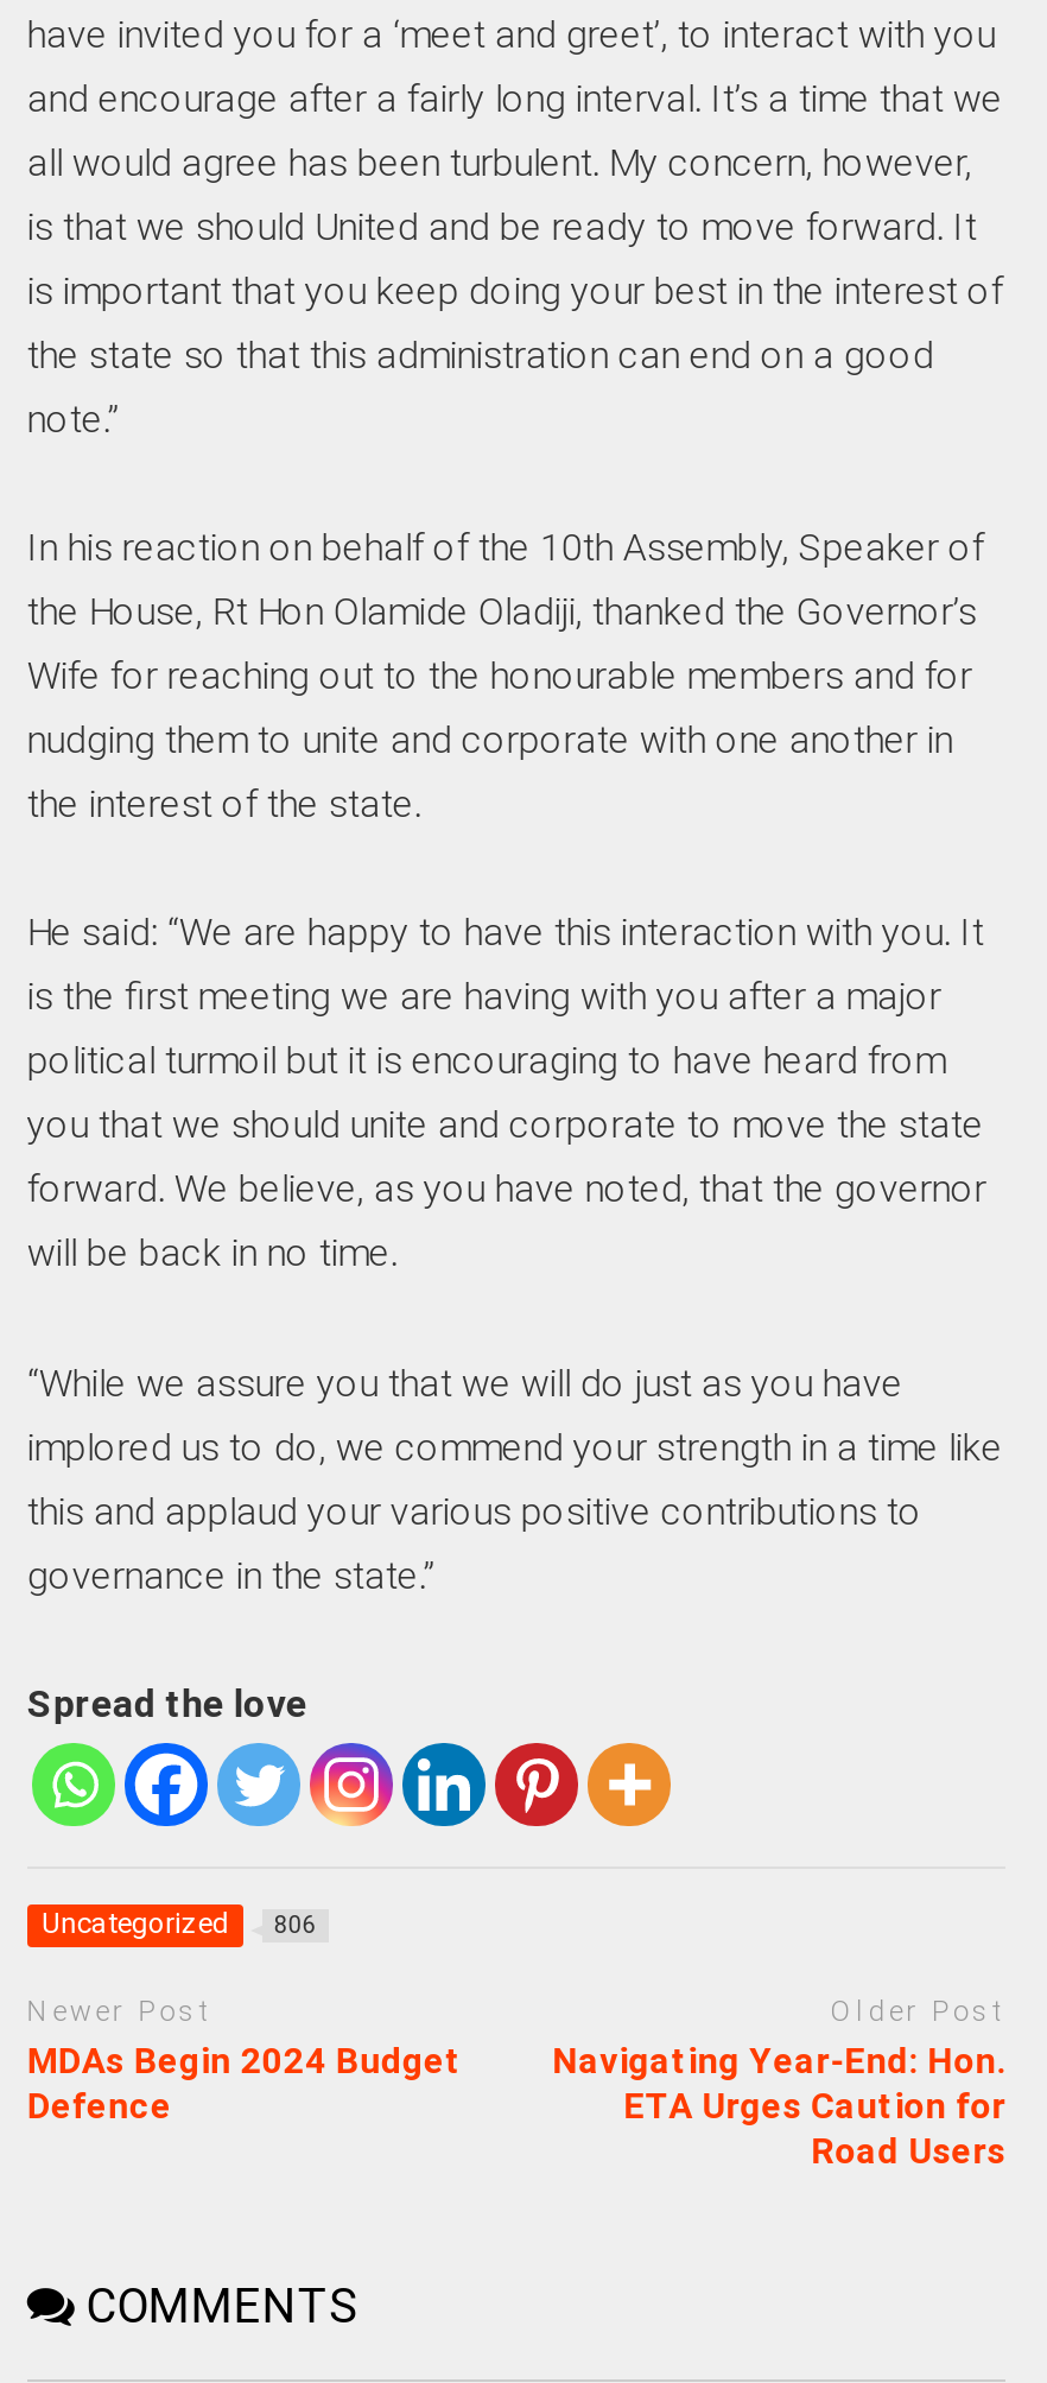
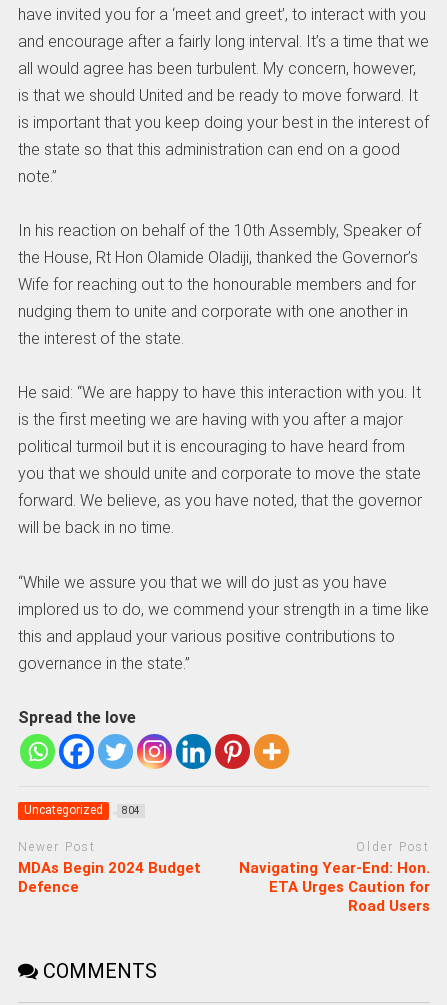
[41,1907,317,1940] Uncategorized 806 -> [24,803,140,817] Uncategorized 804

